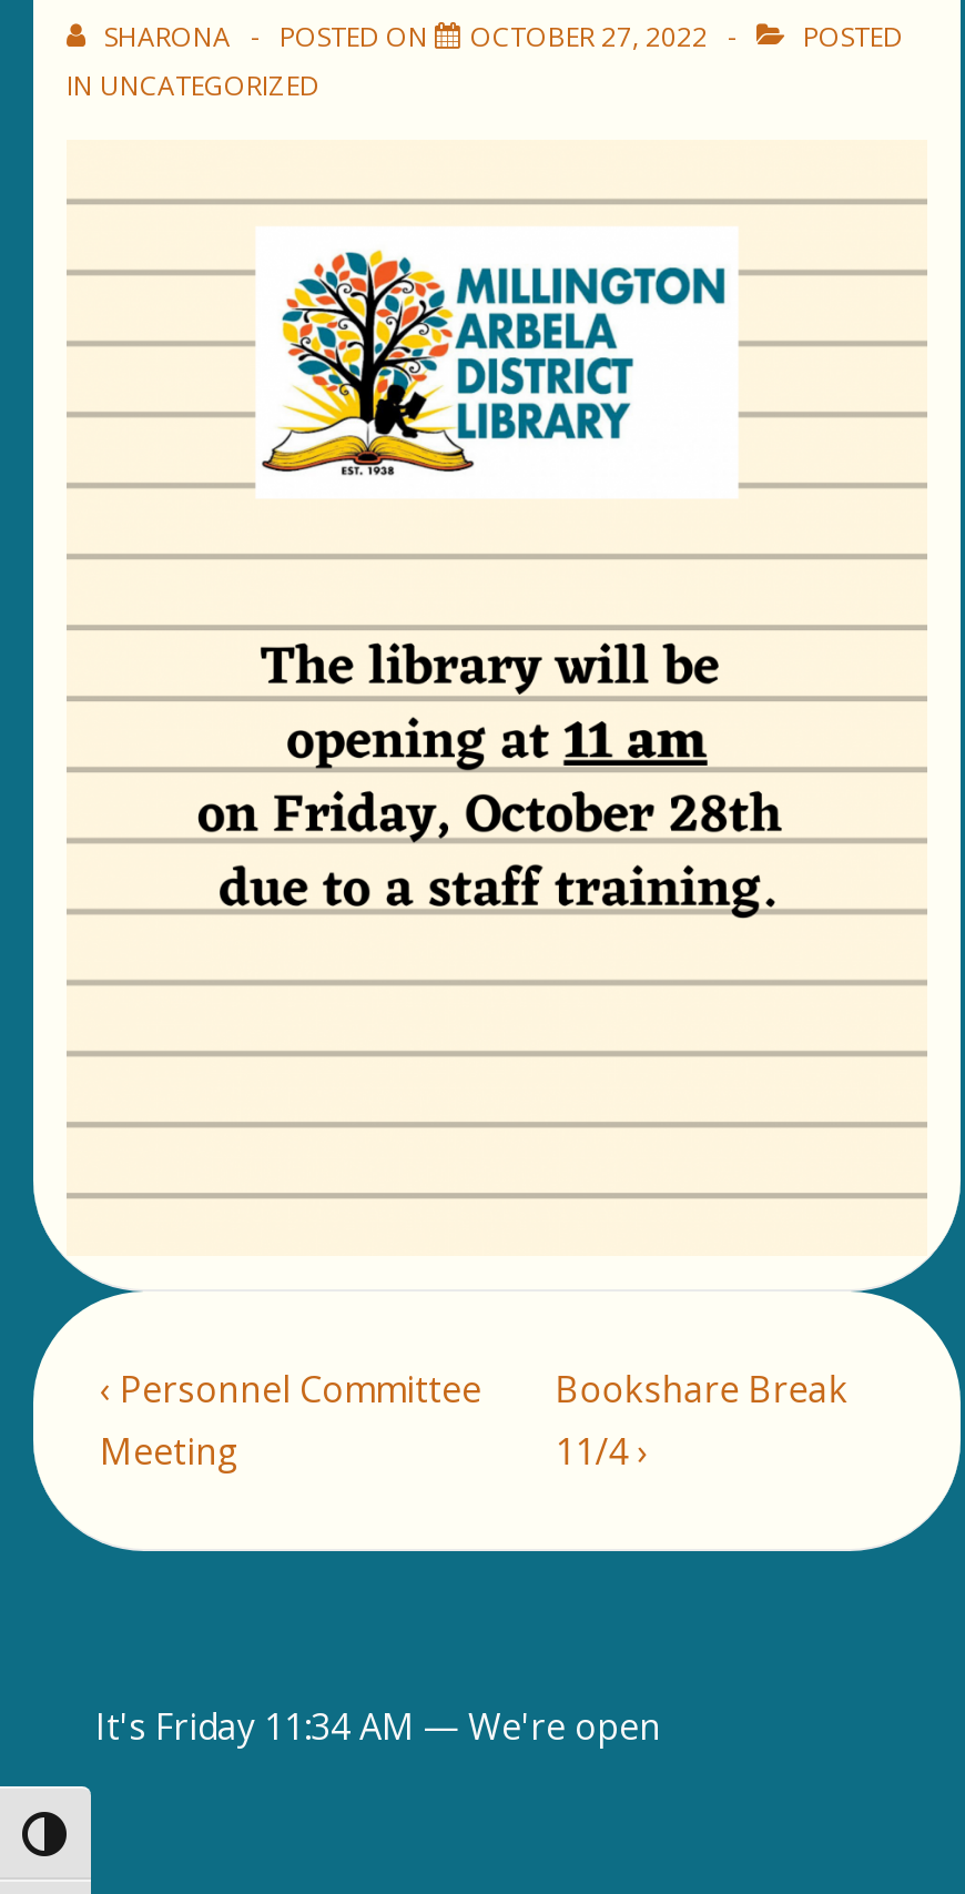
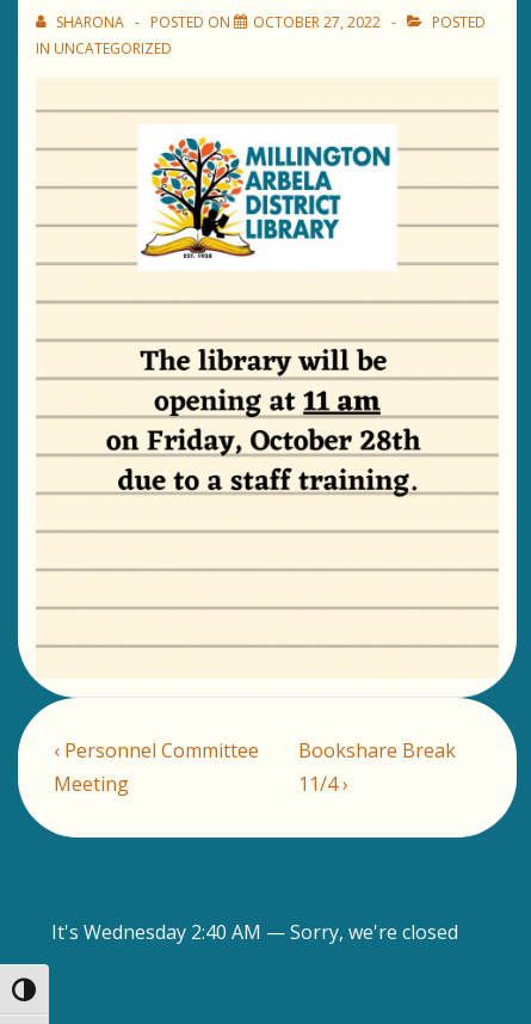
[95,1701,661,1750] It's Friday 11:34 AM — We're open -> [51,919,458,945] It's Wednesday 2:40 AM — Sorry, we're closed

